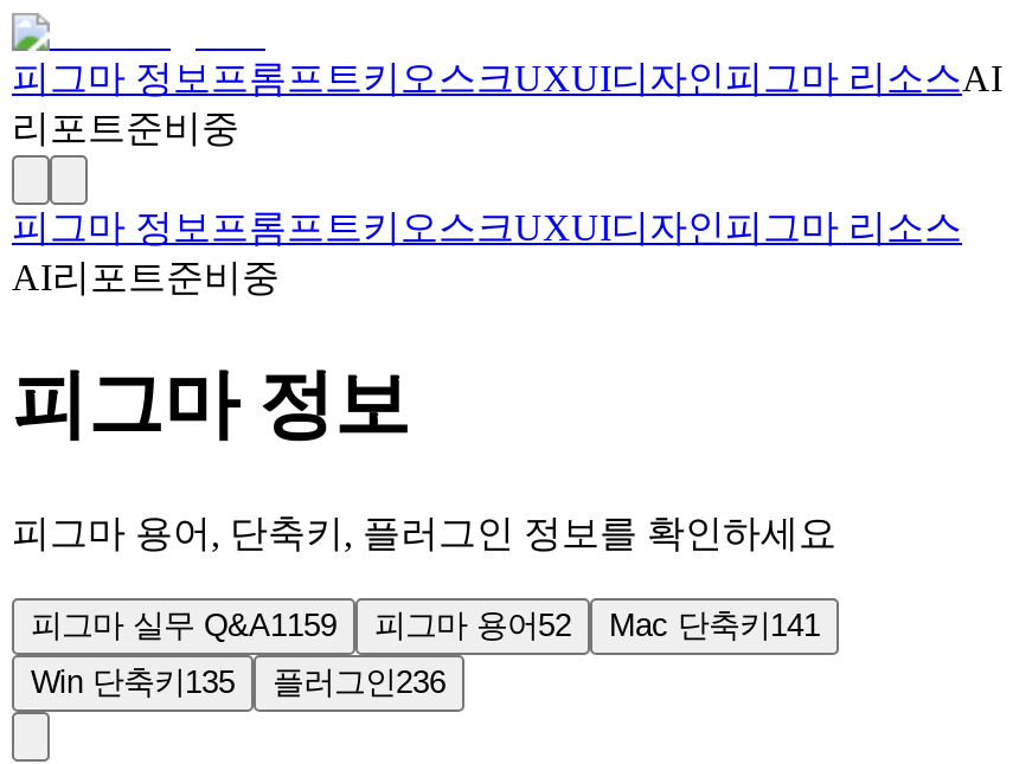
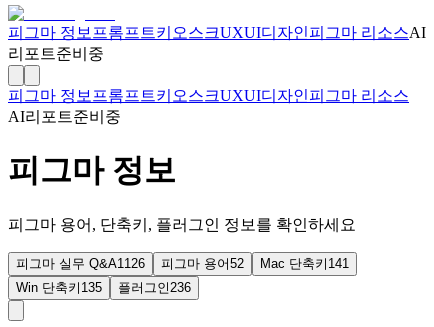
[31,607,336,643] 피그마 실무 Q&A1159 -> [16,256,145,271] 피그마 실무 Q&A1126

